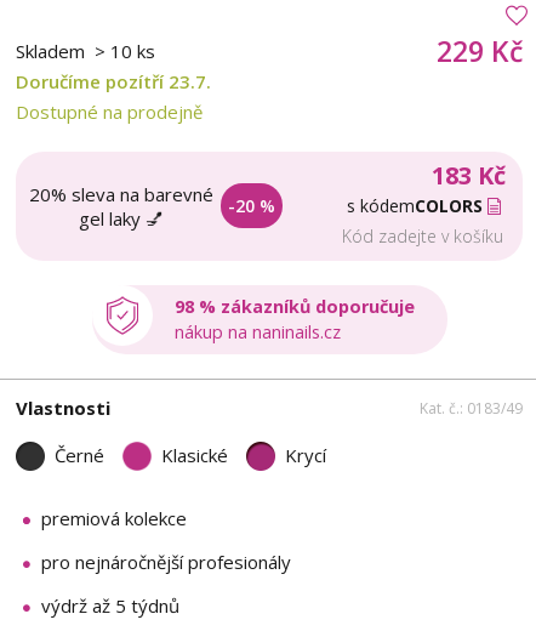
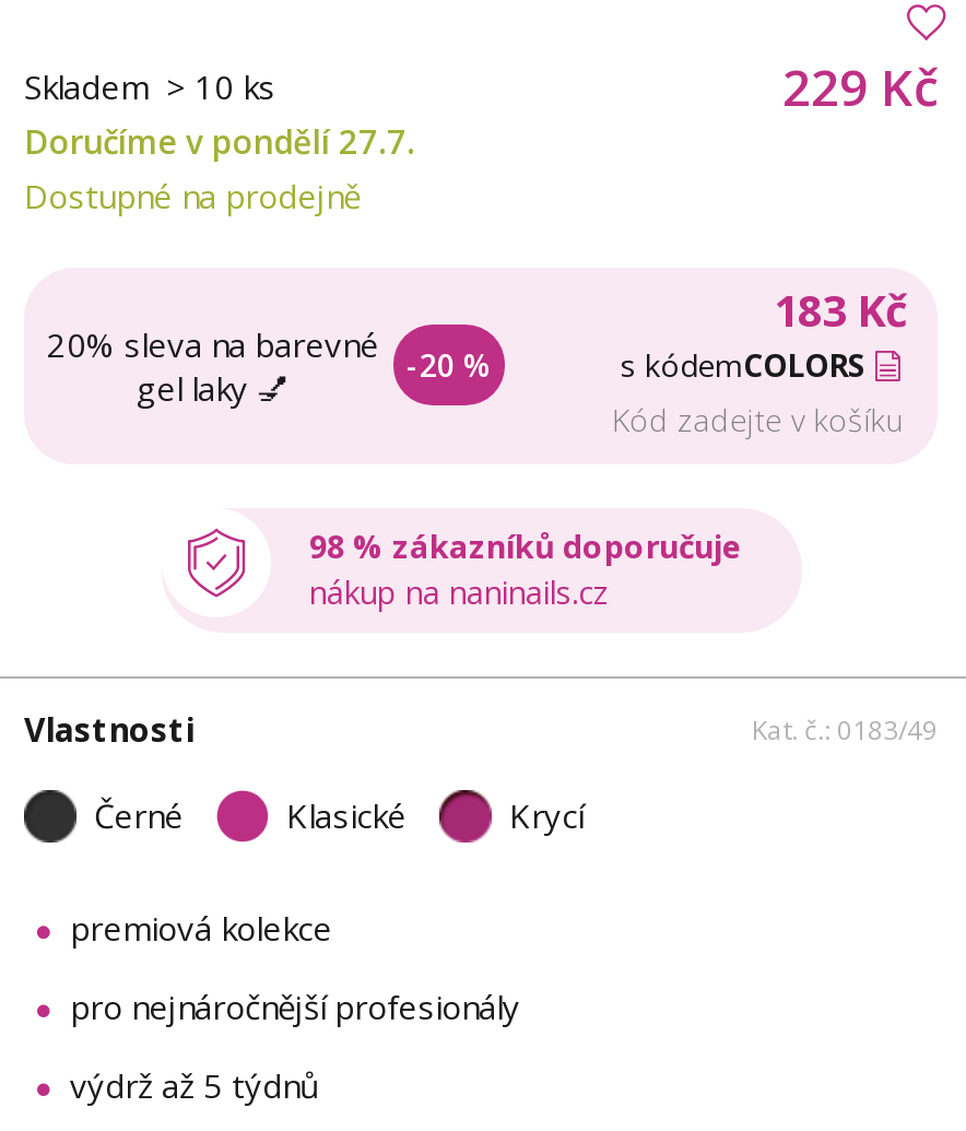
[16,69,211,93] Doručíme pozítří 23.7. -> [24,119,415,162] Doručíme v pondělí 27.7.

